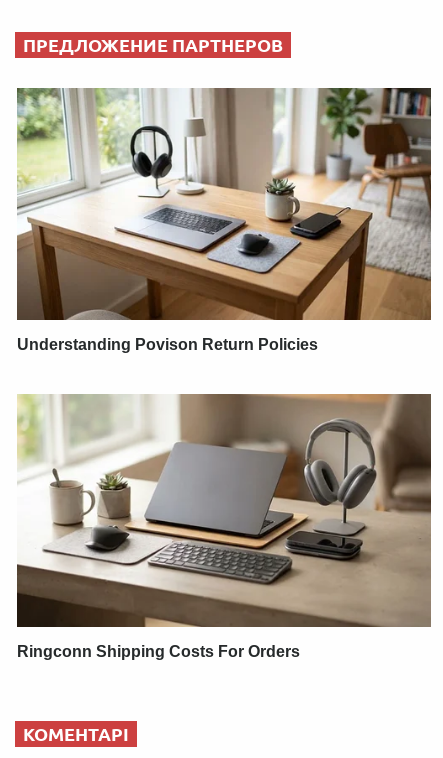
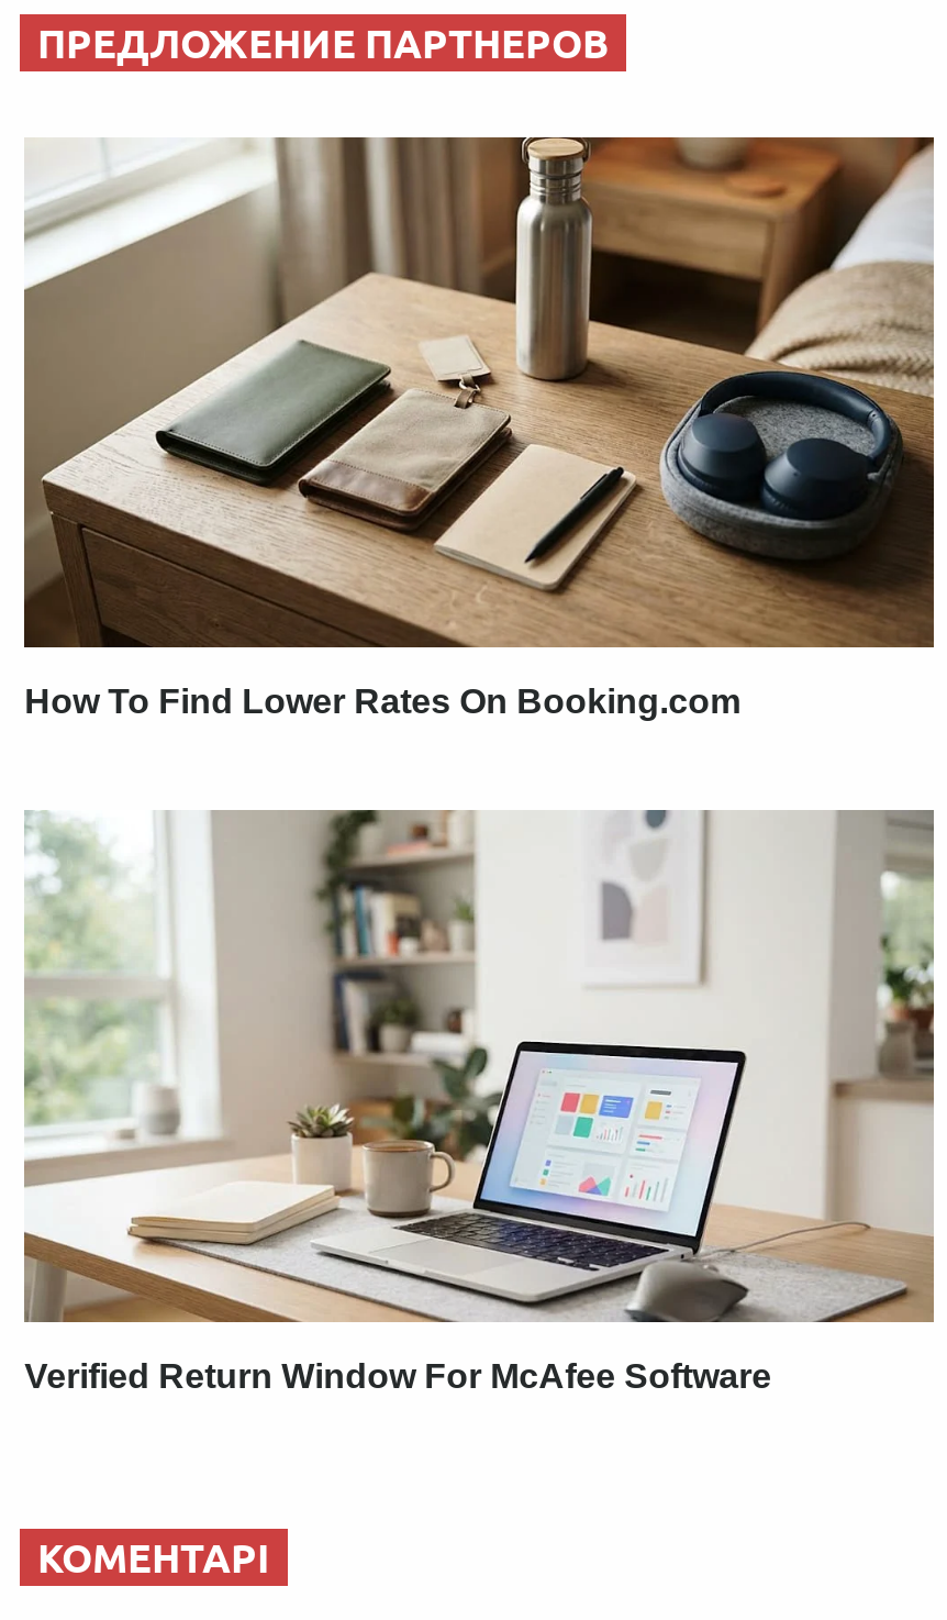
[16,87,431,353] [image] | Understanding Povison Return Policies -> [22,135,934,721] [image] | How To Find Lower Rates On Booking.com
[16,393,432,660] [image] | Ringconn Shipping Costs For Orders -> [22,808,934,1394] [image] | Verified Return Window For McAfee Software

